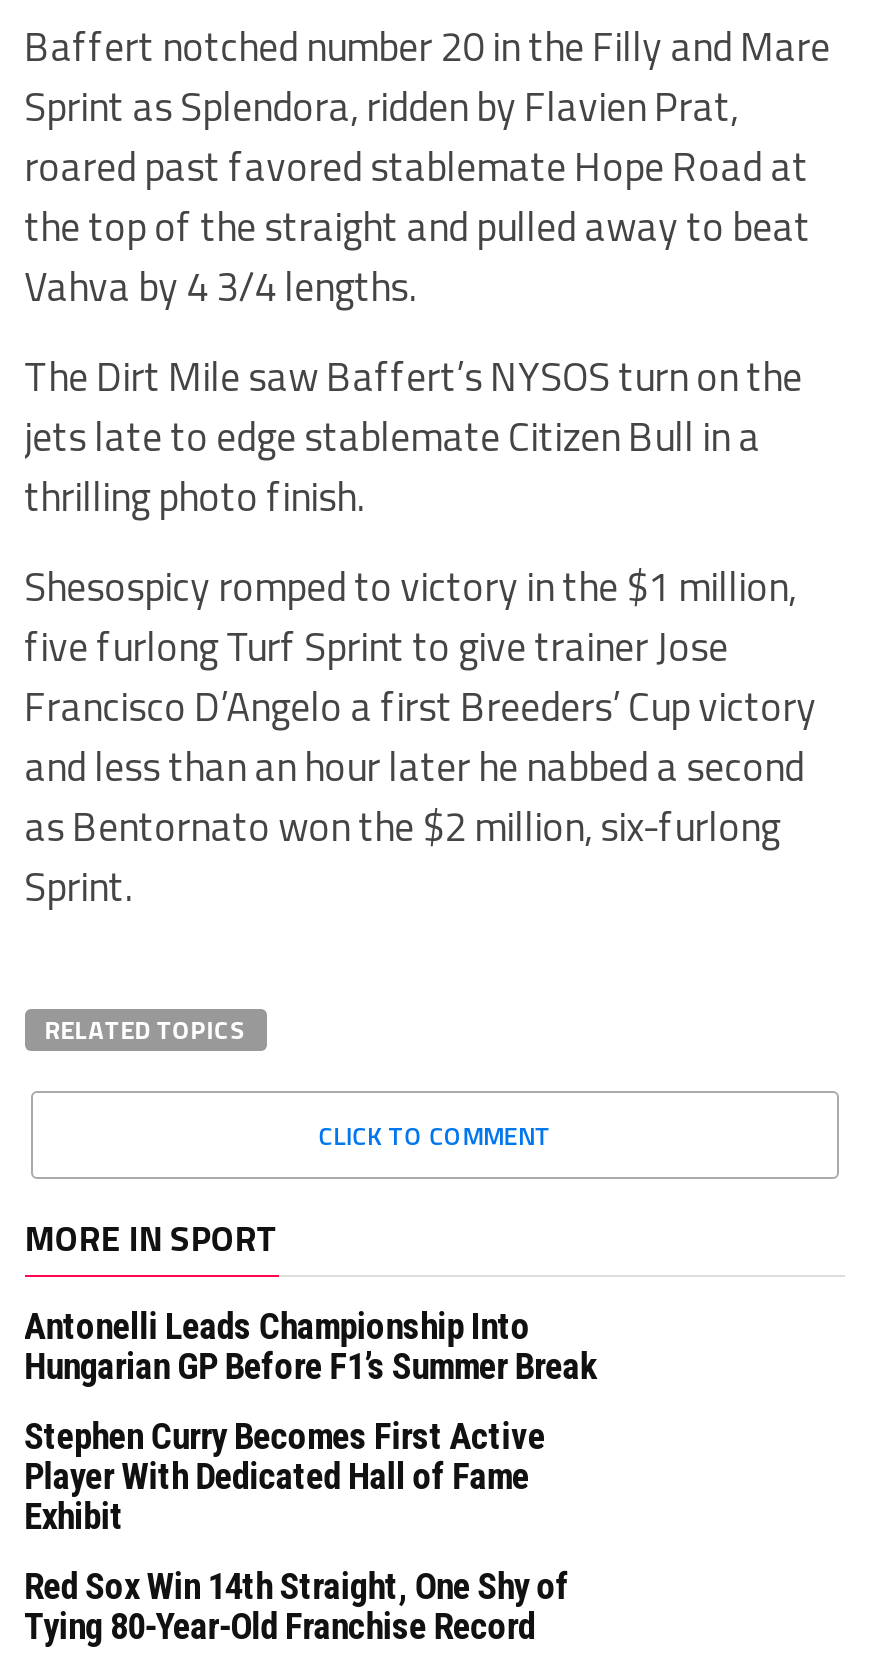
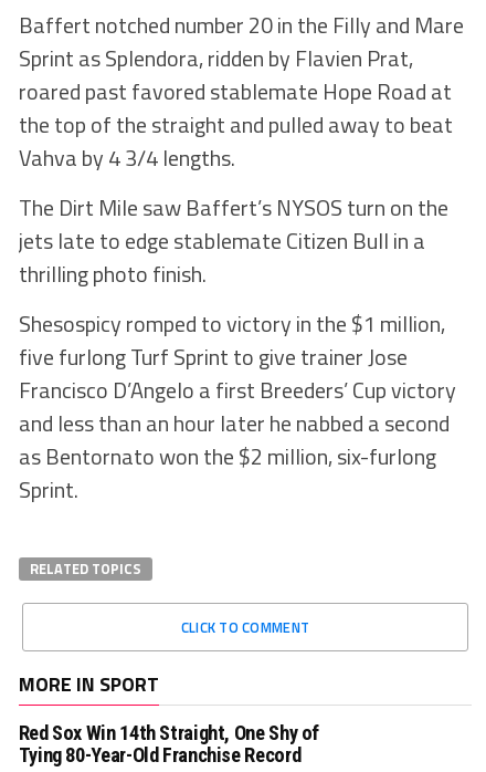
[24,1305,597,1537] Antonelli Leads Championship Into | Hungarian GP Before F1’s Summer Break | Stephen Curry Becomes First Active | Player With Dedicated Hall of Fame | Exhibit -> none

